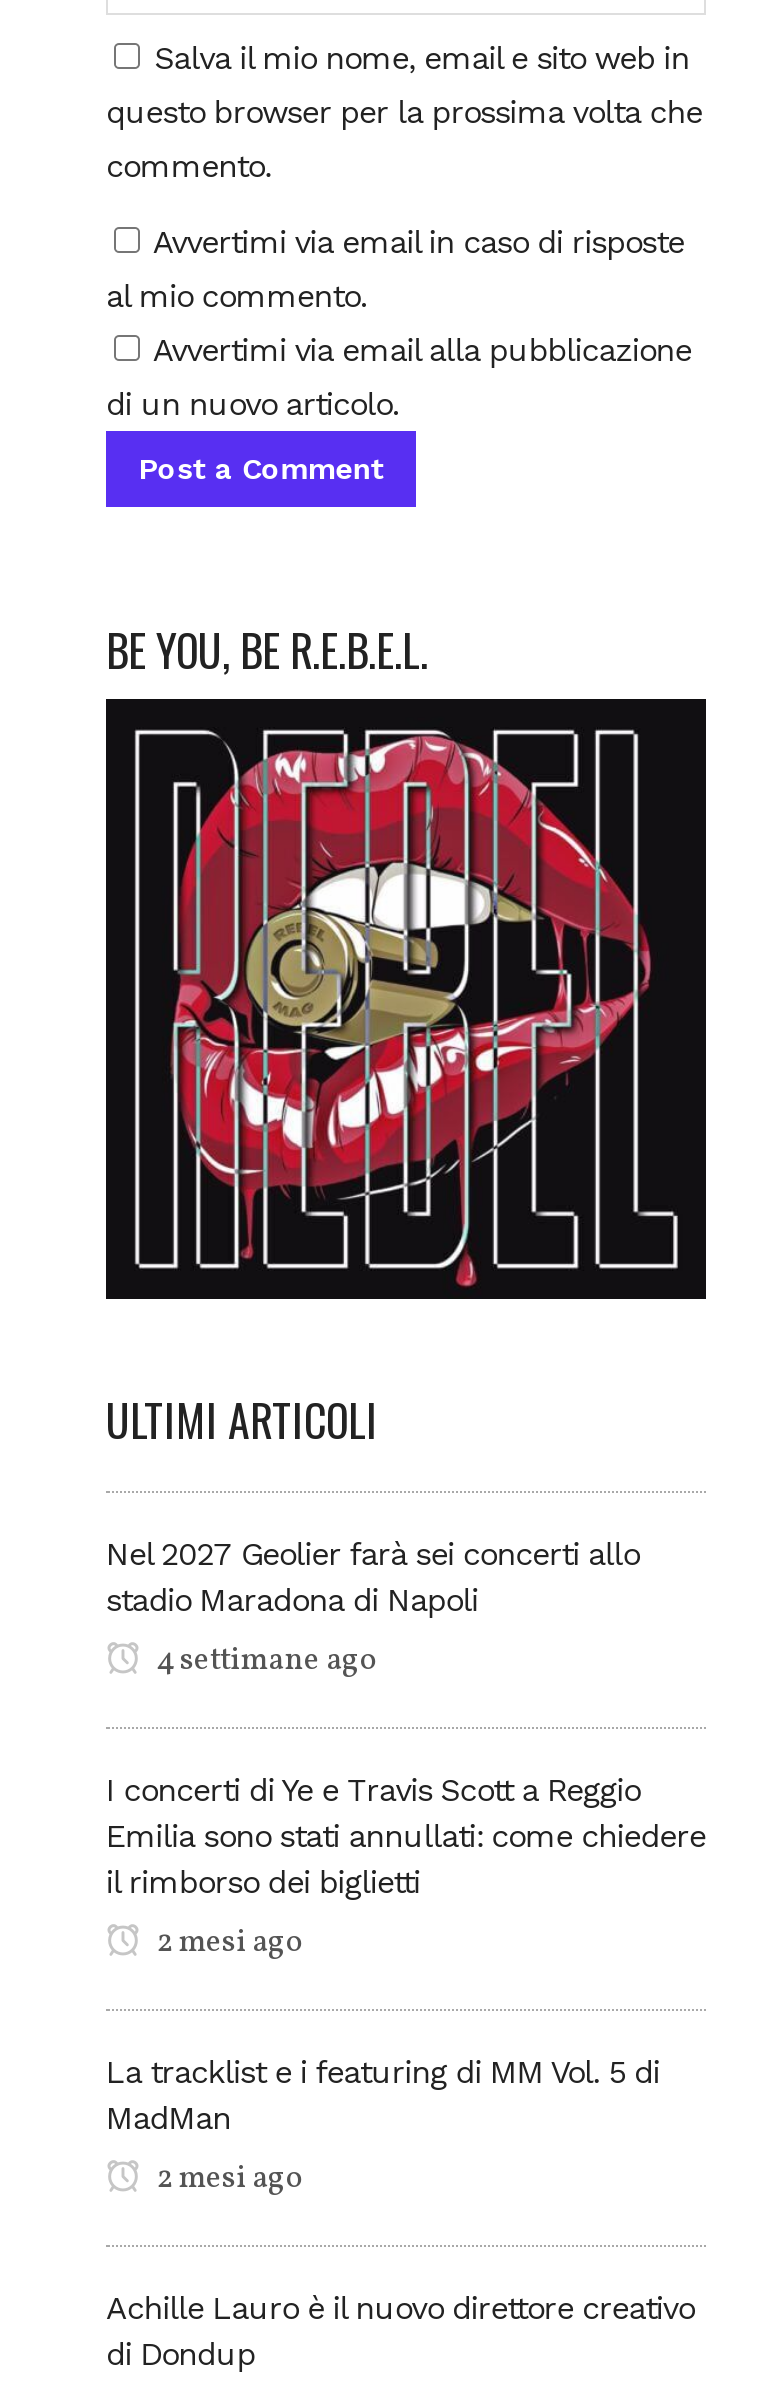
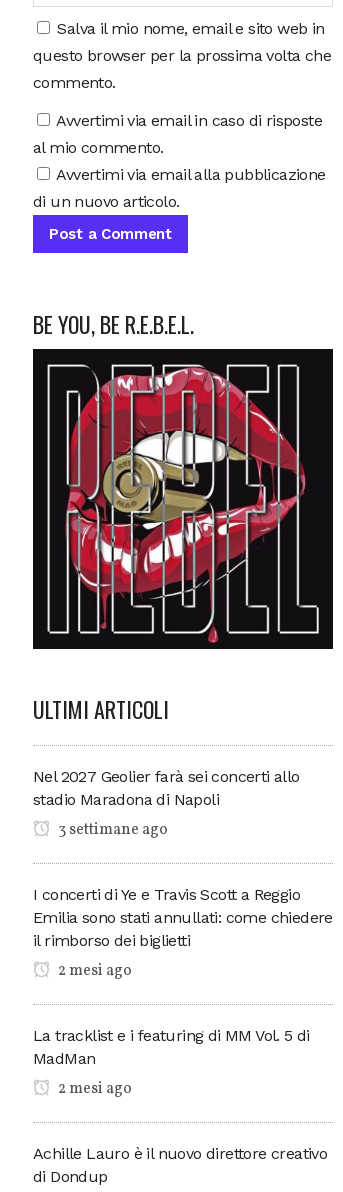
[150,1639,378,1683] 4 settimane ago -> [55,819,168,841] 3 settimane ago

